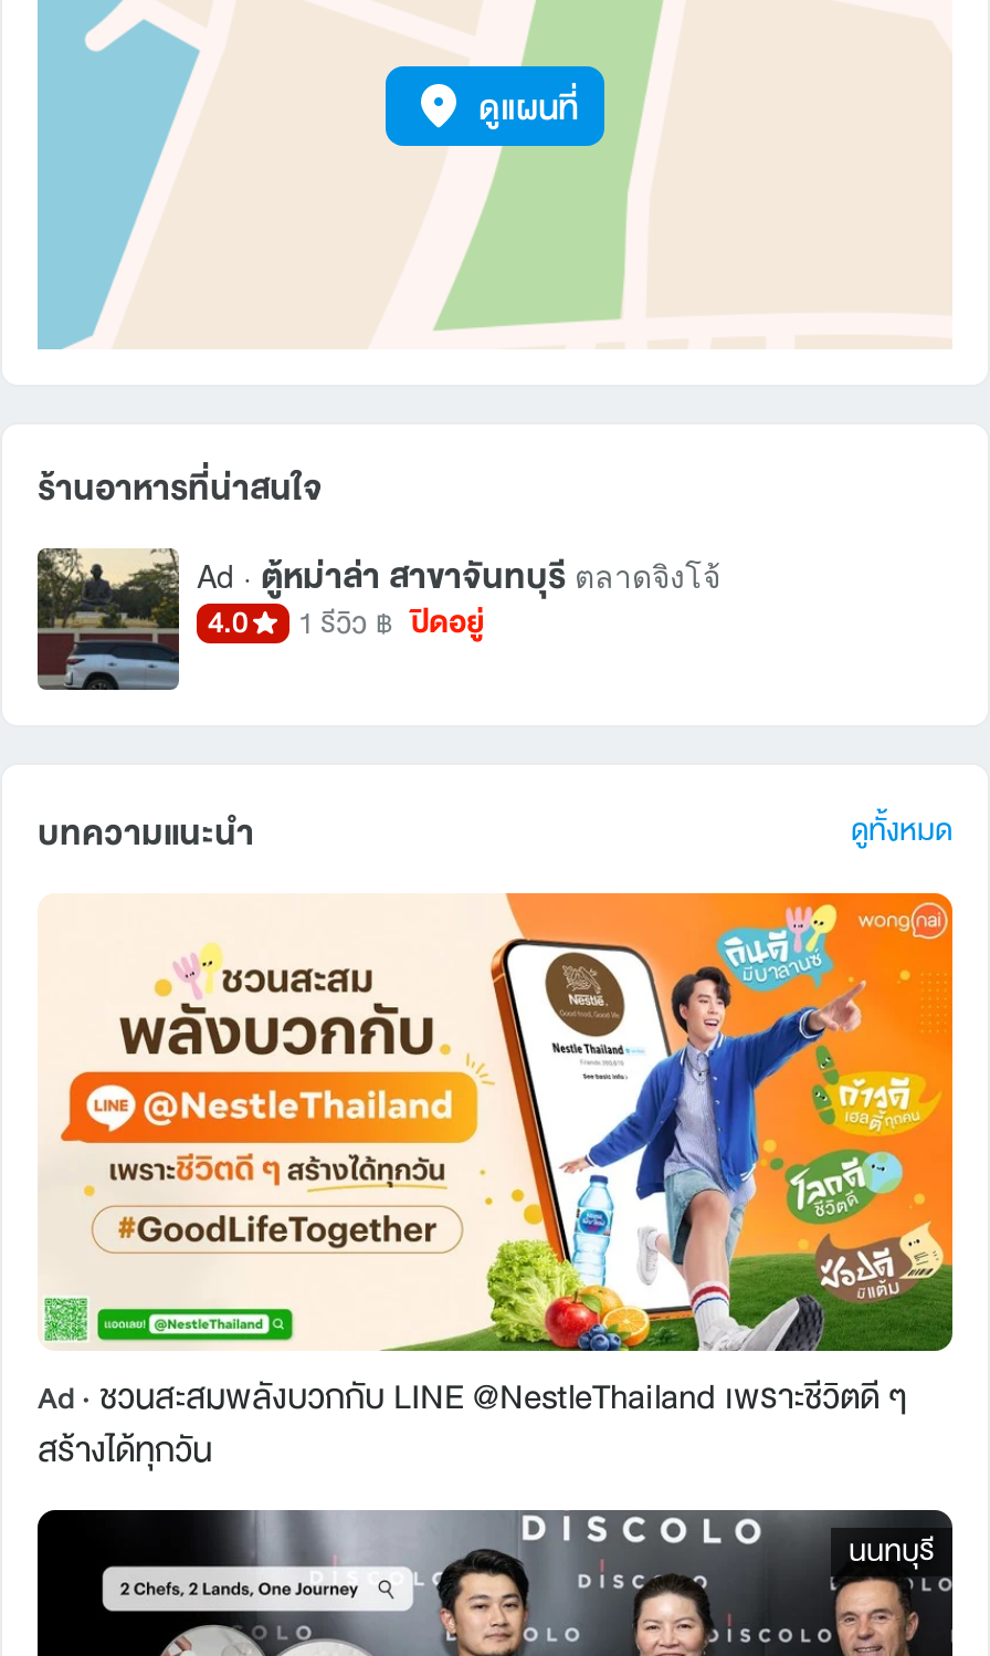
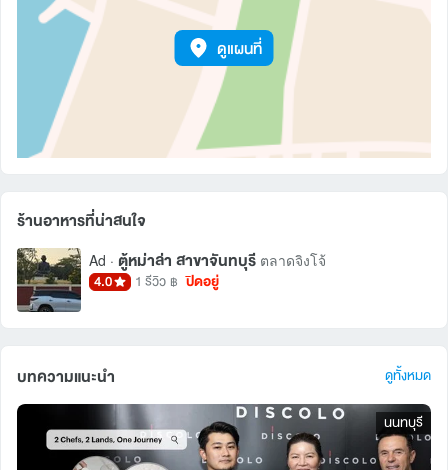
[38,891,955,1474] [image] | Ad · ชวนสะสมพลังบวกกับ LINE @NestleThailand เพราะชีวิตดี ๆ | สร้างได้ทุกวัน -> none

